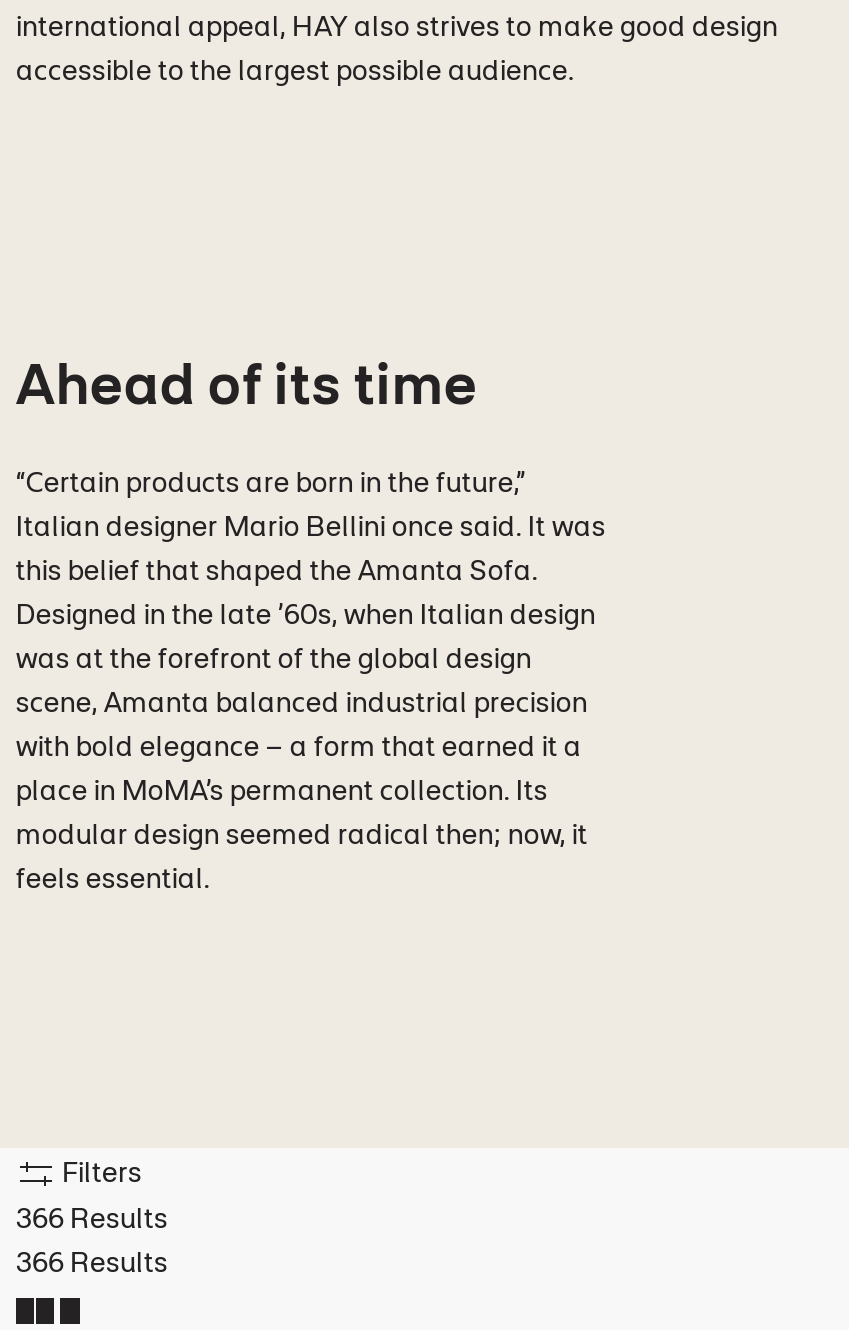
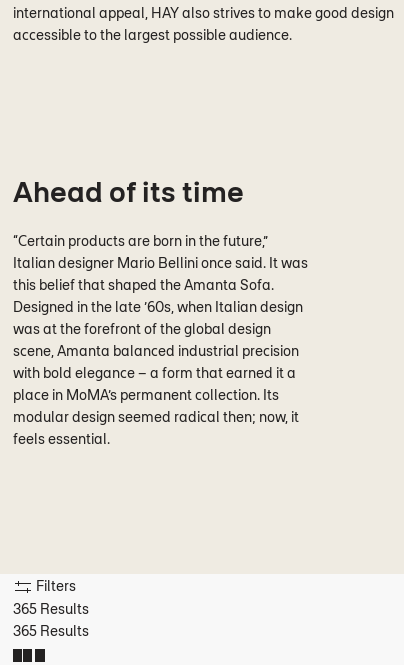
[16,1202,168,1234] 366 Results -> [13,601,89,617] 365 Results
[16,1246,168,1278] 366 Results -> [13,623,89,639] 365 Results

